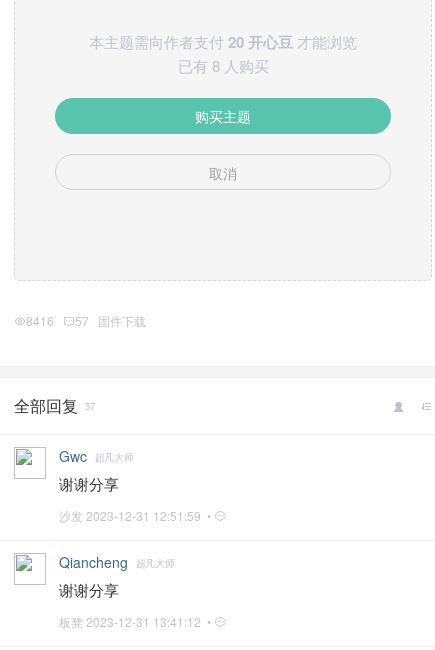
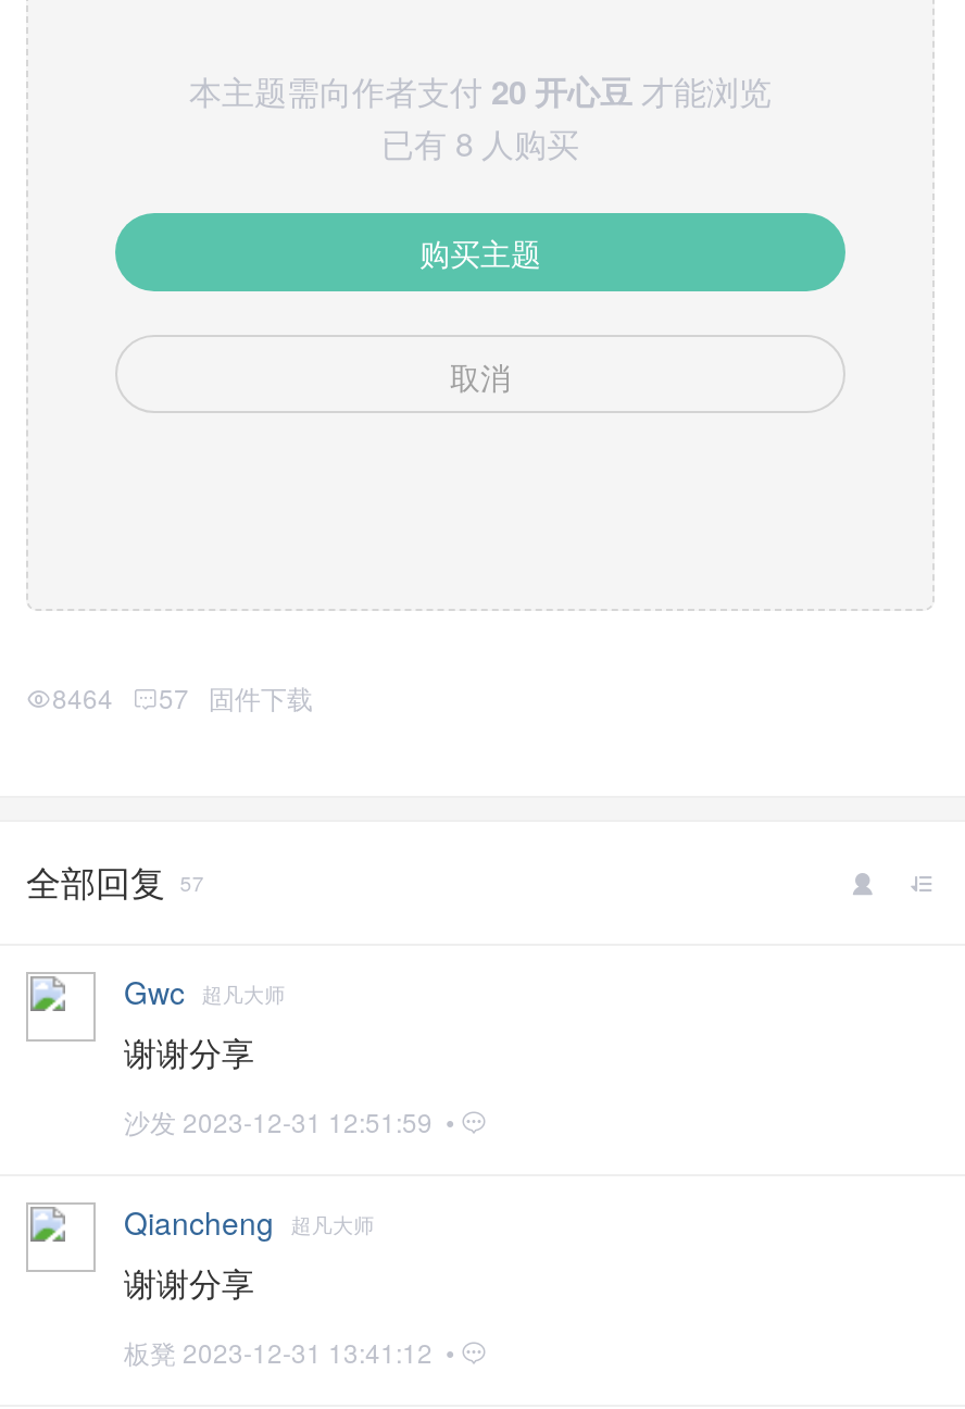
[26,312,152,329] 8416 57 固件下载 -> [52,678,326,715] 8464 57 固件下载

